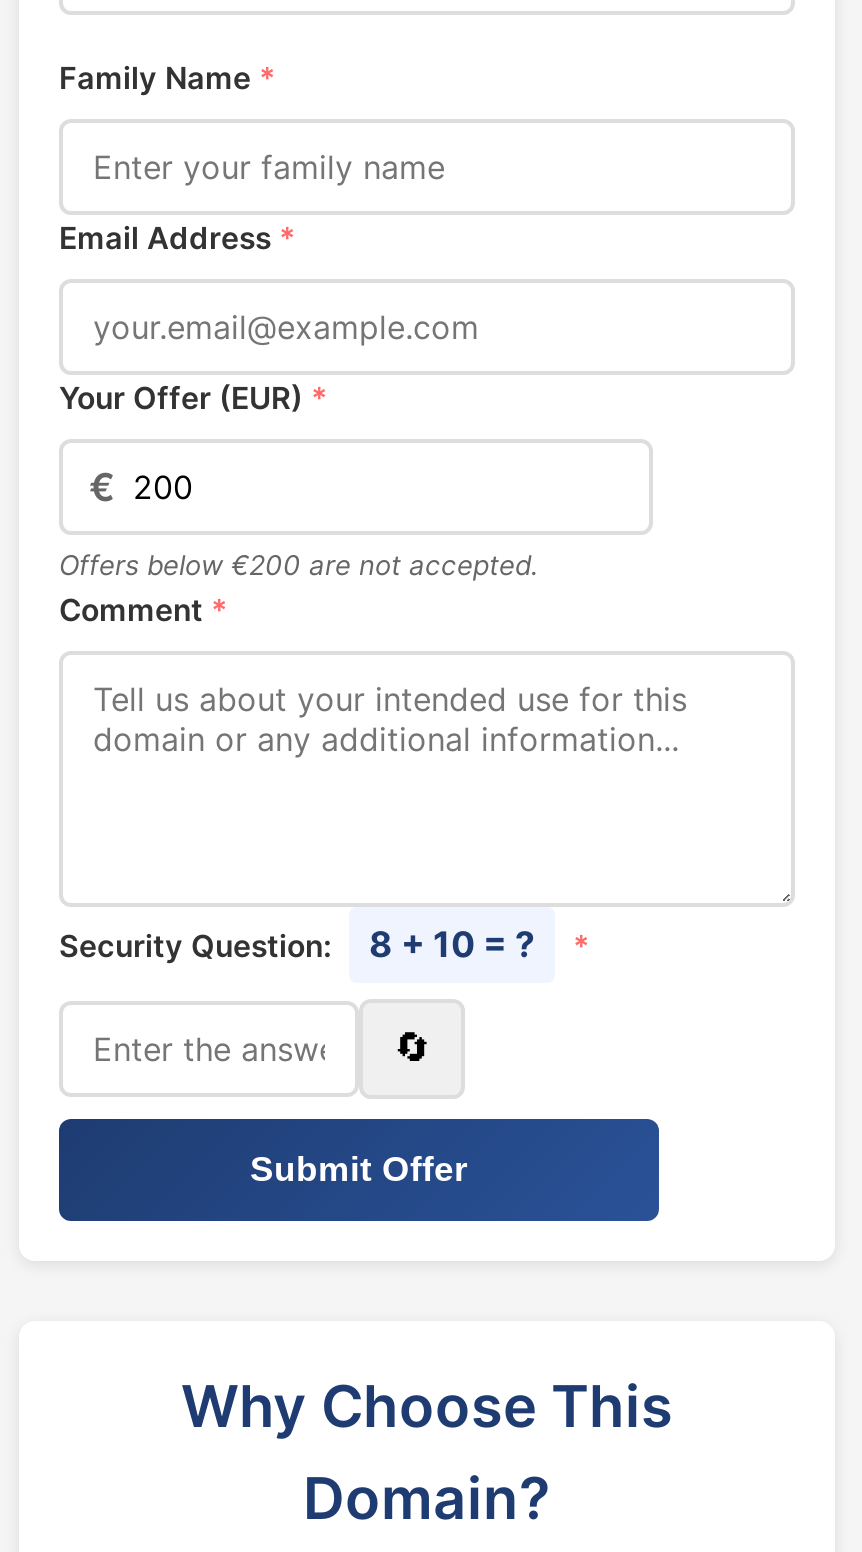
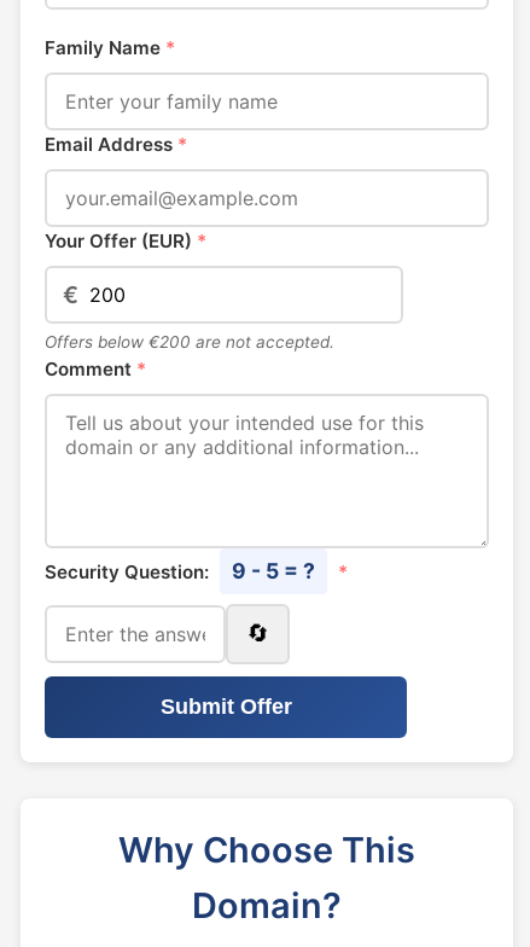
[369,923,535,965] 8 + 10 = ? -> [232,558,315,583] 9 - 5 = ?

